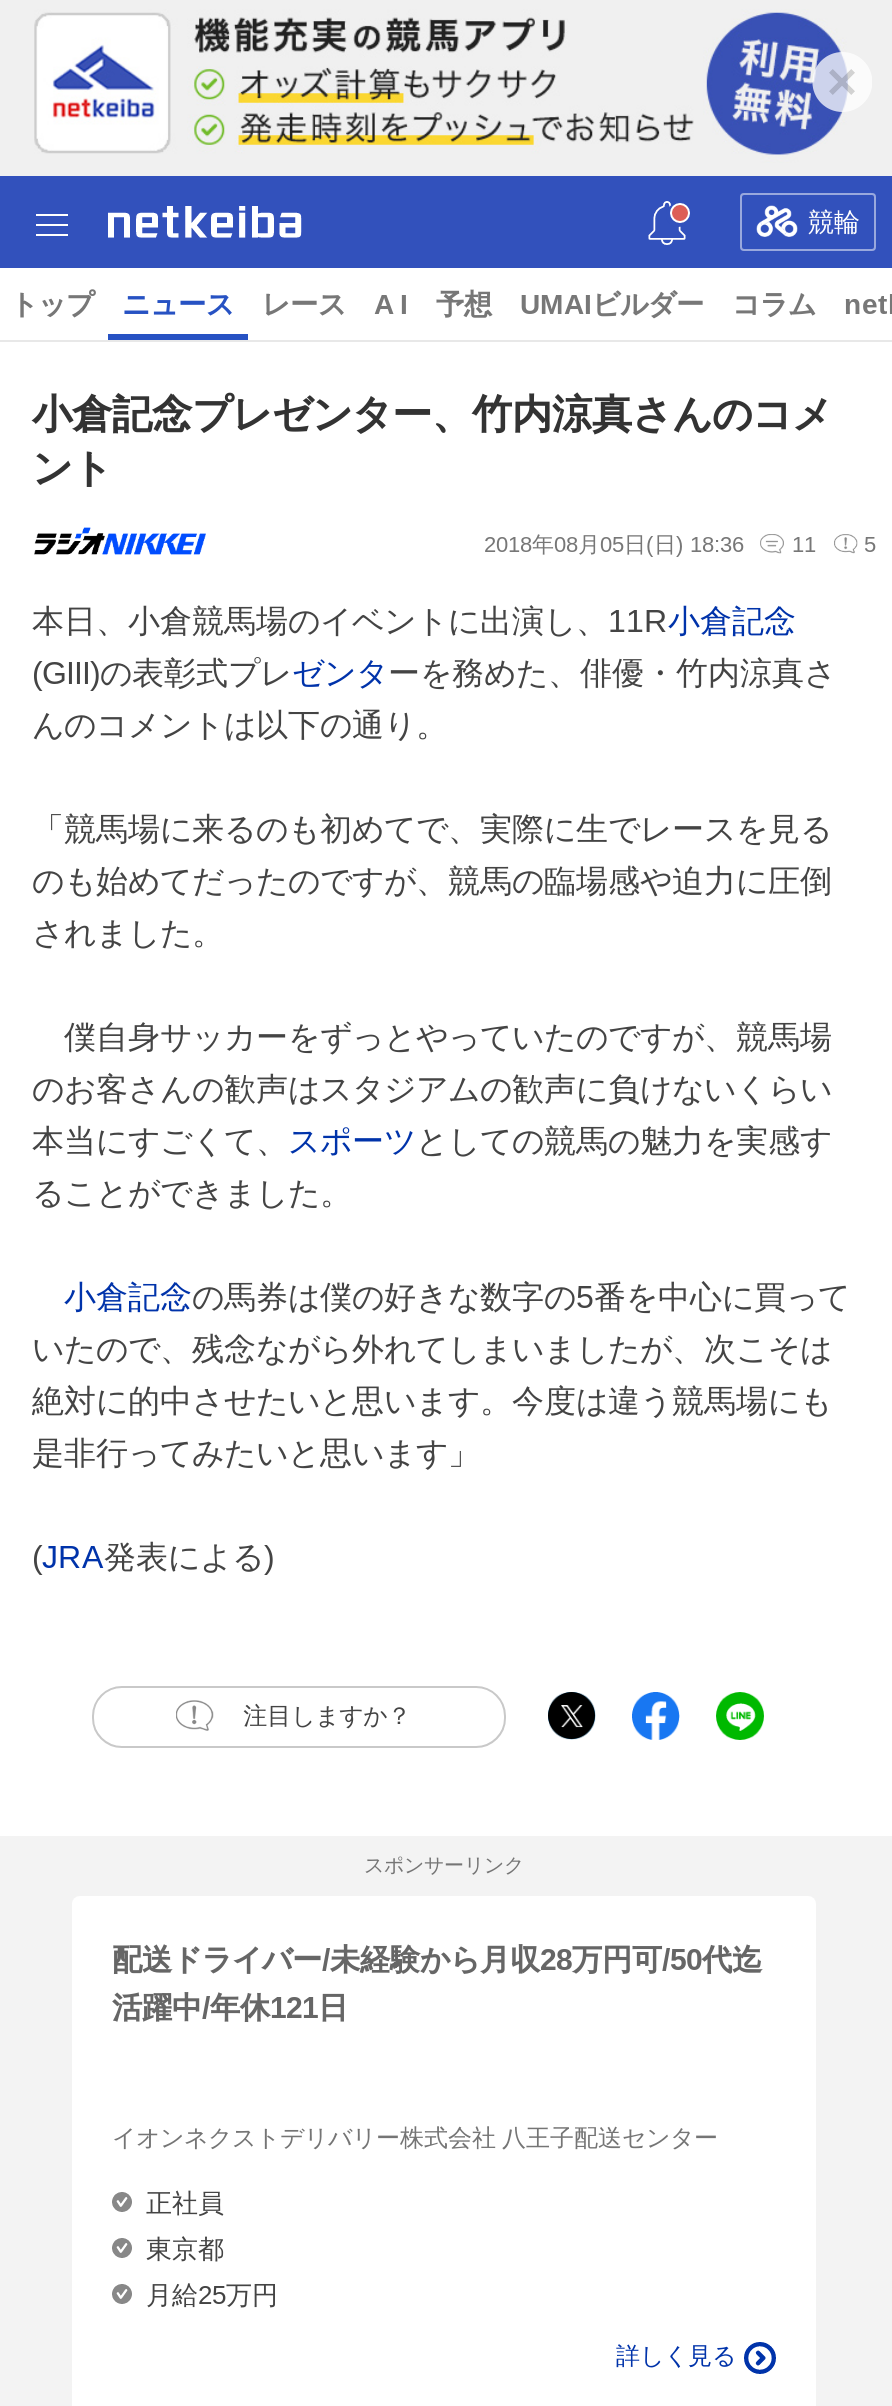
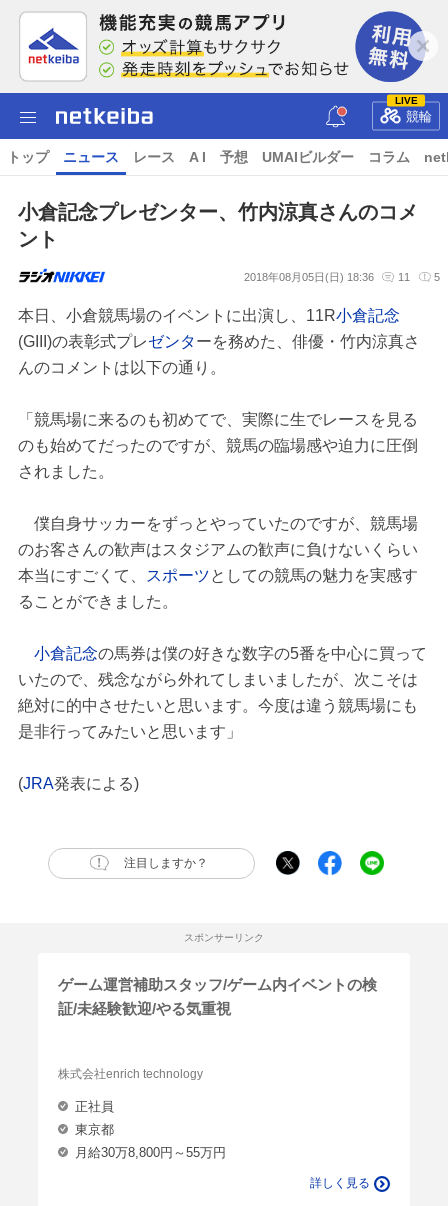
none -> [394,94,417,105] LIVE
[112,1942,762,2024] 配送ドライバー/未経験から月収28万円可/50代迄 | 活躍中/年休121日 -> [58,976,377,1017] ゲーム運営補助スタッフ/ゲーム内イベントの検 | 証/未経験歓迎/やる気重視
[112,2123,718,2151] イオンネクストデリバリー株式会社 八王子配送センター -> [58,1066,203,1080] 株式会社enrich technology
[146,2279,278,2309] 月給25万円 -> [75,1144,226,1159] 月給30万8,800円～55万円

